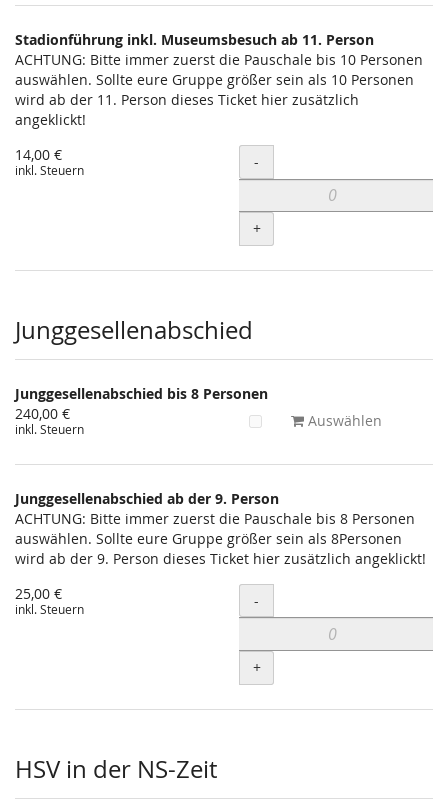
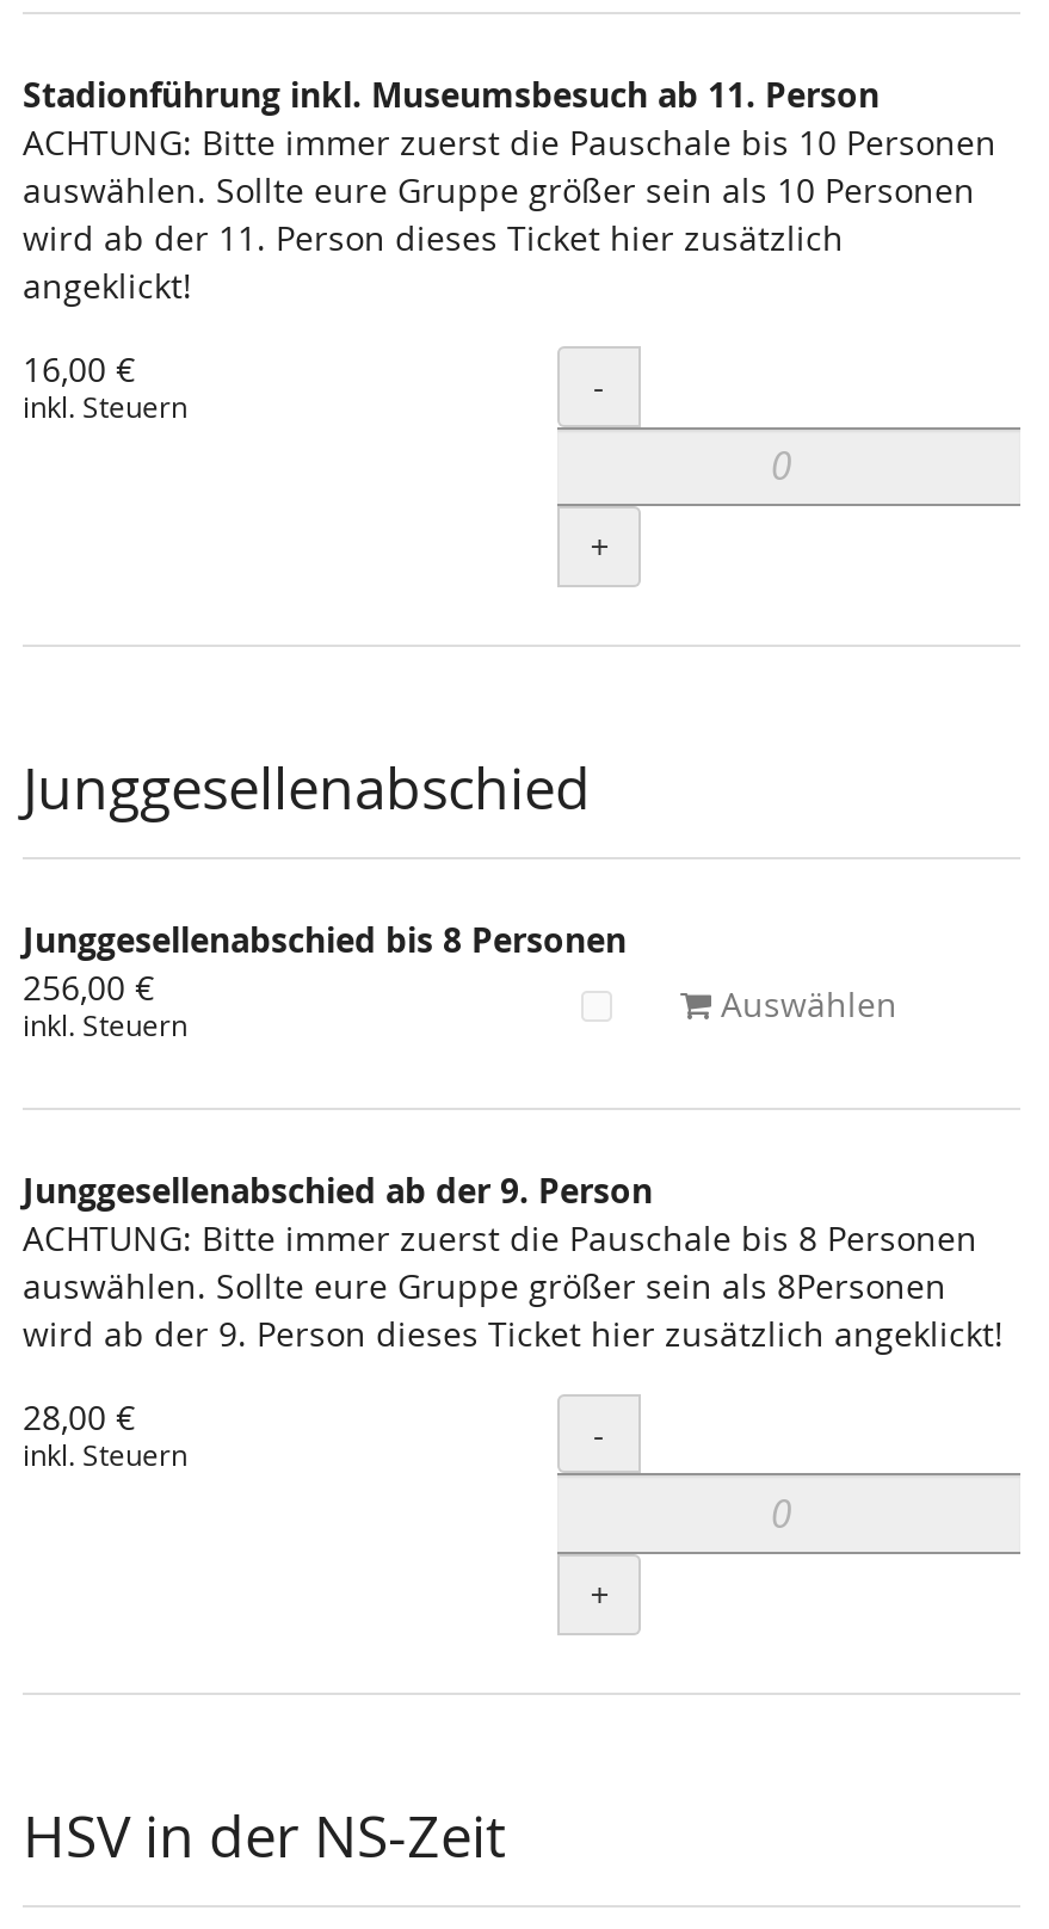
[15,145,62,164] 14,00 € -> [23,346,135,391] 16,00 €
[15,404,70,423] 240,00 € -> [23,964,154,1010] 256,00 €
[15,584,62,603] 25,00 € -> [23,1394,135,1439] 28,00 €

